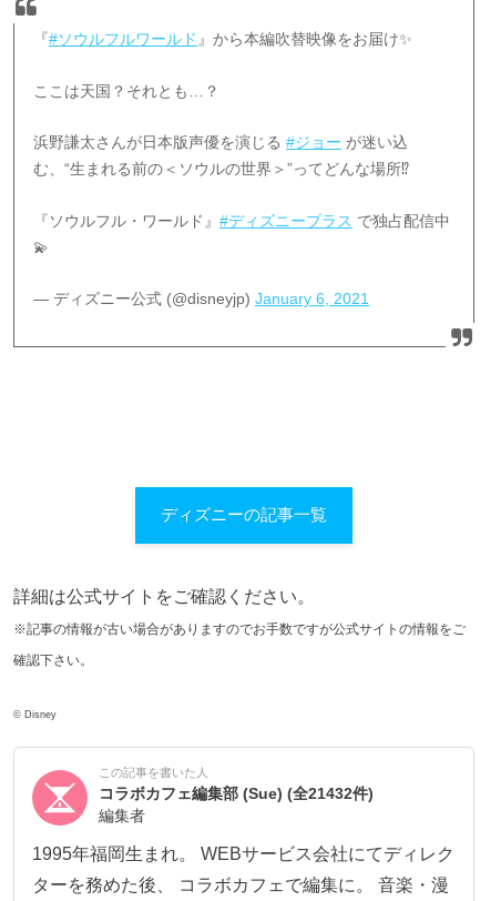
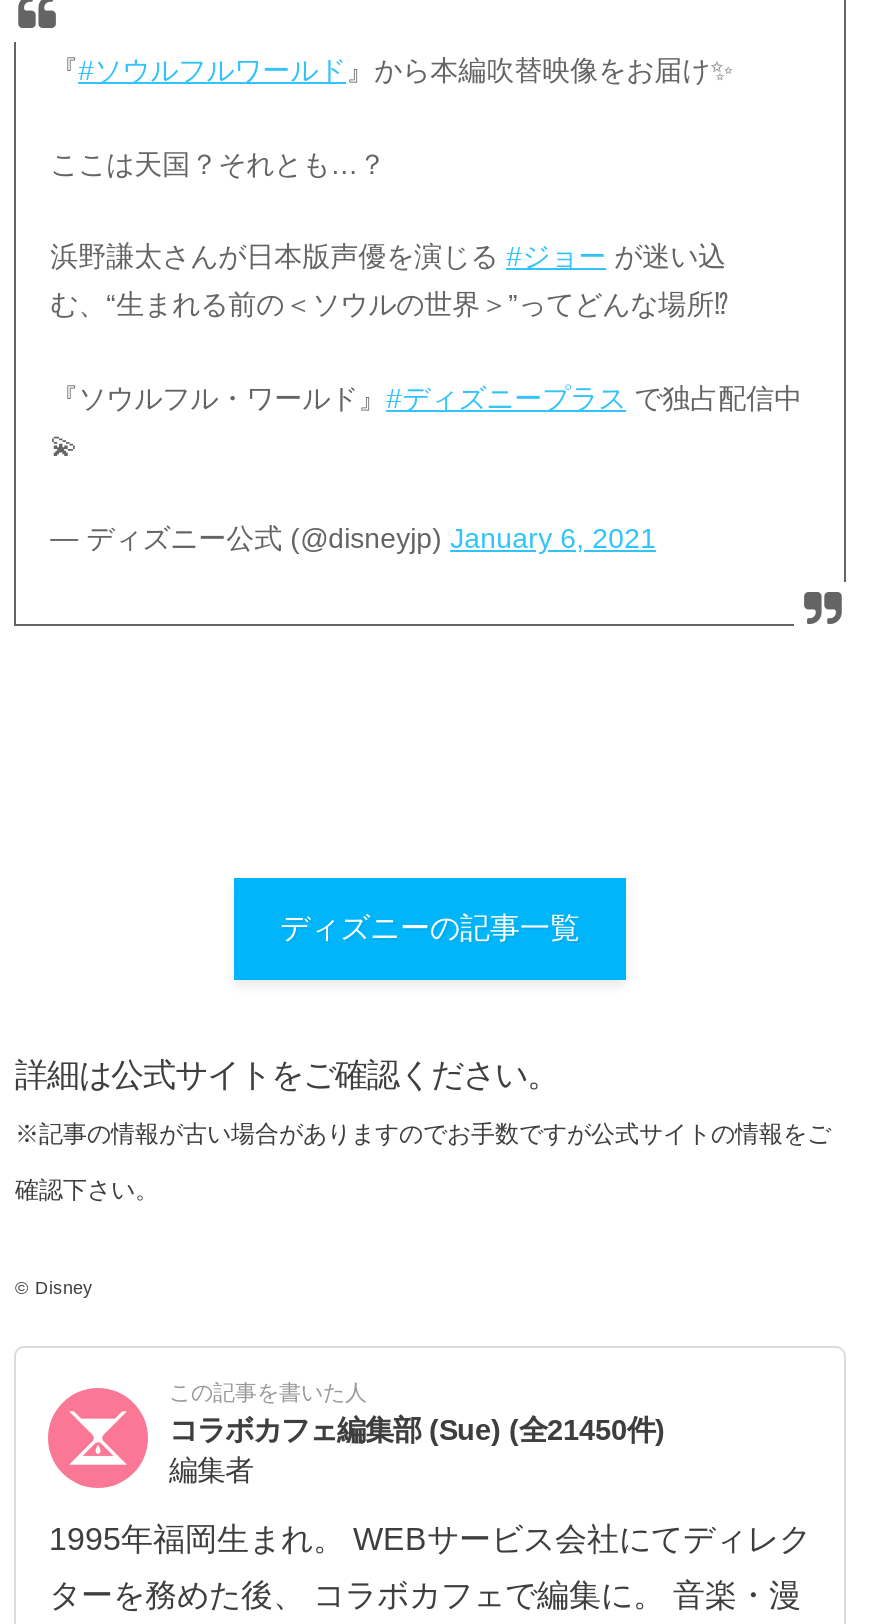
[99,785,374,802] コラボカフェ編集部 (Sue) (全21432件) -> [169,1414,665,1446] コラボカフェ編集部 (Sue) (全21450件)

